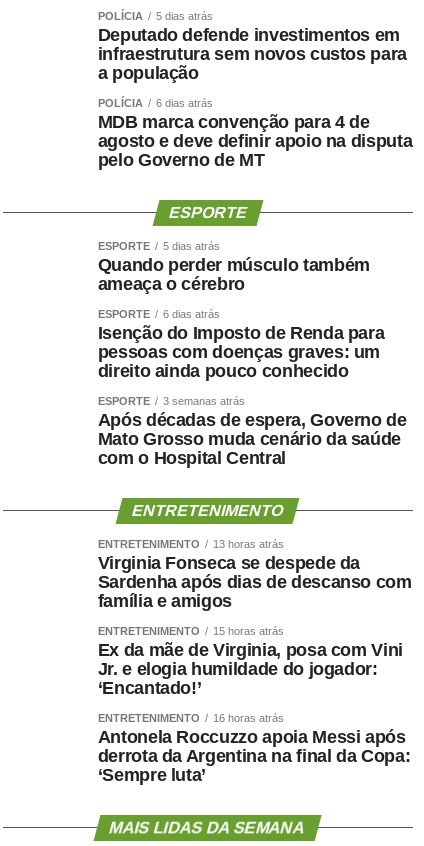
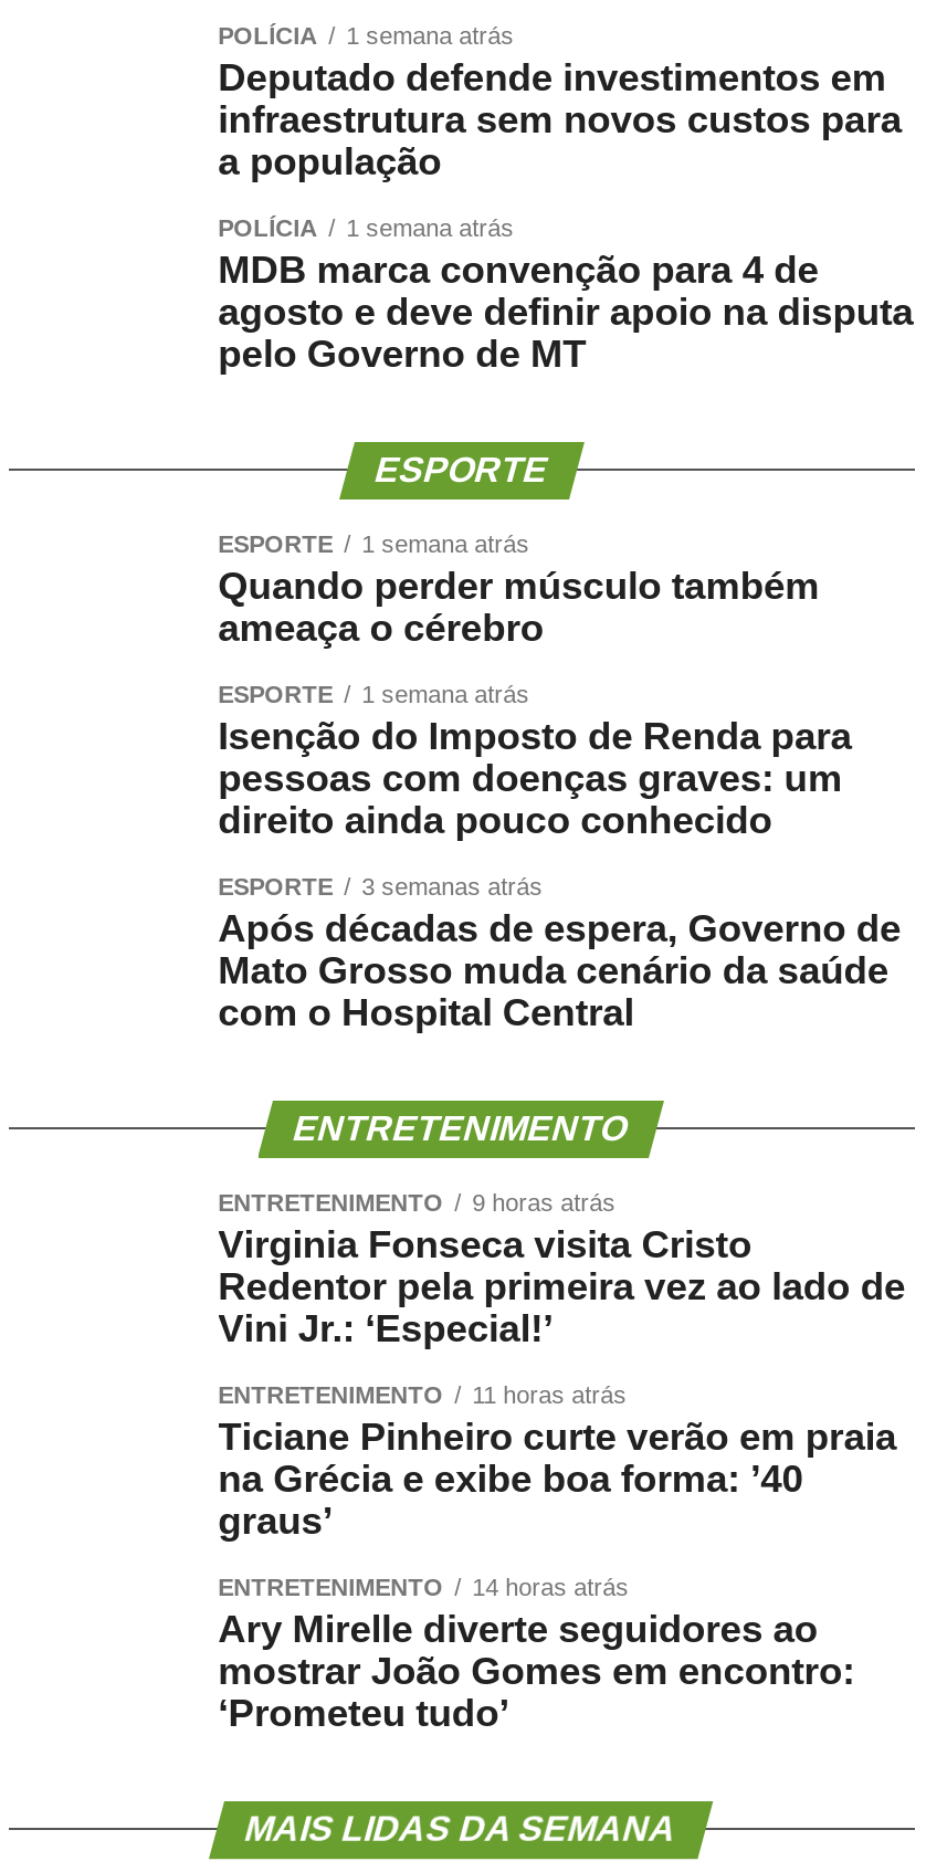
[98,10,213,22] POLÍCIA 5 dias atrás -> [218,22,514,48] POLÍCIA 1 semana atrás
[98,97,213,109] POLÍCIA 6 dias atrás -> [218,214,514,240] POLÍCIA 1 semana atrás
[98,240,220,252] ESPORTE 5 dias atrás -> [218,530,530,557] ESPORTE 1 semana atrás
[98,308,220,320] ESPORTE 6 dias atrás -> [218,680,530,707] ESPORTE 1 semana atrás
[98,538,412,611] 13 horas atrás | Virginia Fonseca se despede da | Sardenha após dias de descanso com | família e amigos -> [218,1189,905,1350] 9 horas atrás | Virginia Fonseca visita Cristo | Redentor pela primeira vez ao lado de | Vini Jr.: ‘Especial!’
[98,625,403,698] 15 horas atrás | Ex da mãe de Virginia, posa com Vini | Jr. e elogia humildade do jogador: | ‘Encantado!’ -> [218,1381,896,1542] 11 horas atrás | Ticiane Pinheiro curte verão em praia | na Grécia e exibe boa forma: ’40 | graus’
[98,712,410,785] 16 horas atrás | Antonela Roccuzzo apoia Messi após | derrota da Argentina na final da Copa: | ‘Sempre luta’ -> [218,1573,855,1735] 14 horas atrás | Ary Mirelle diverte seguidores ao | mostrar João Gomes em encontro: | ‘Prometeu tudo’

